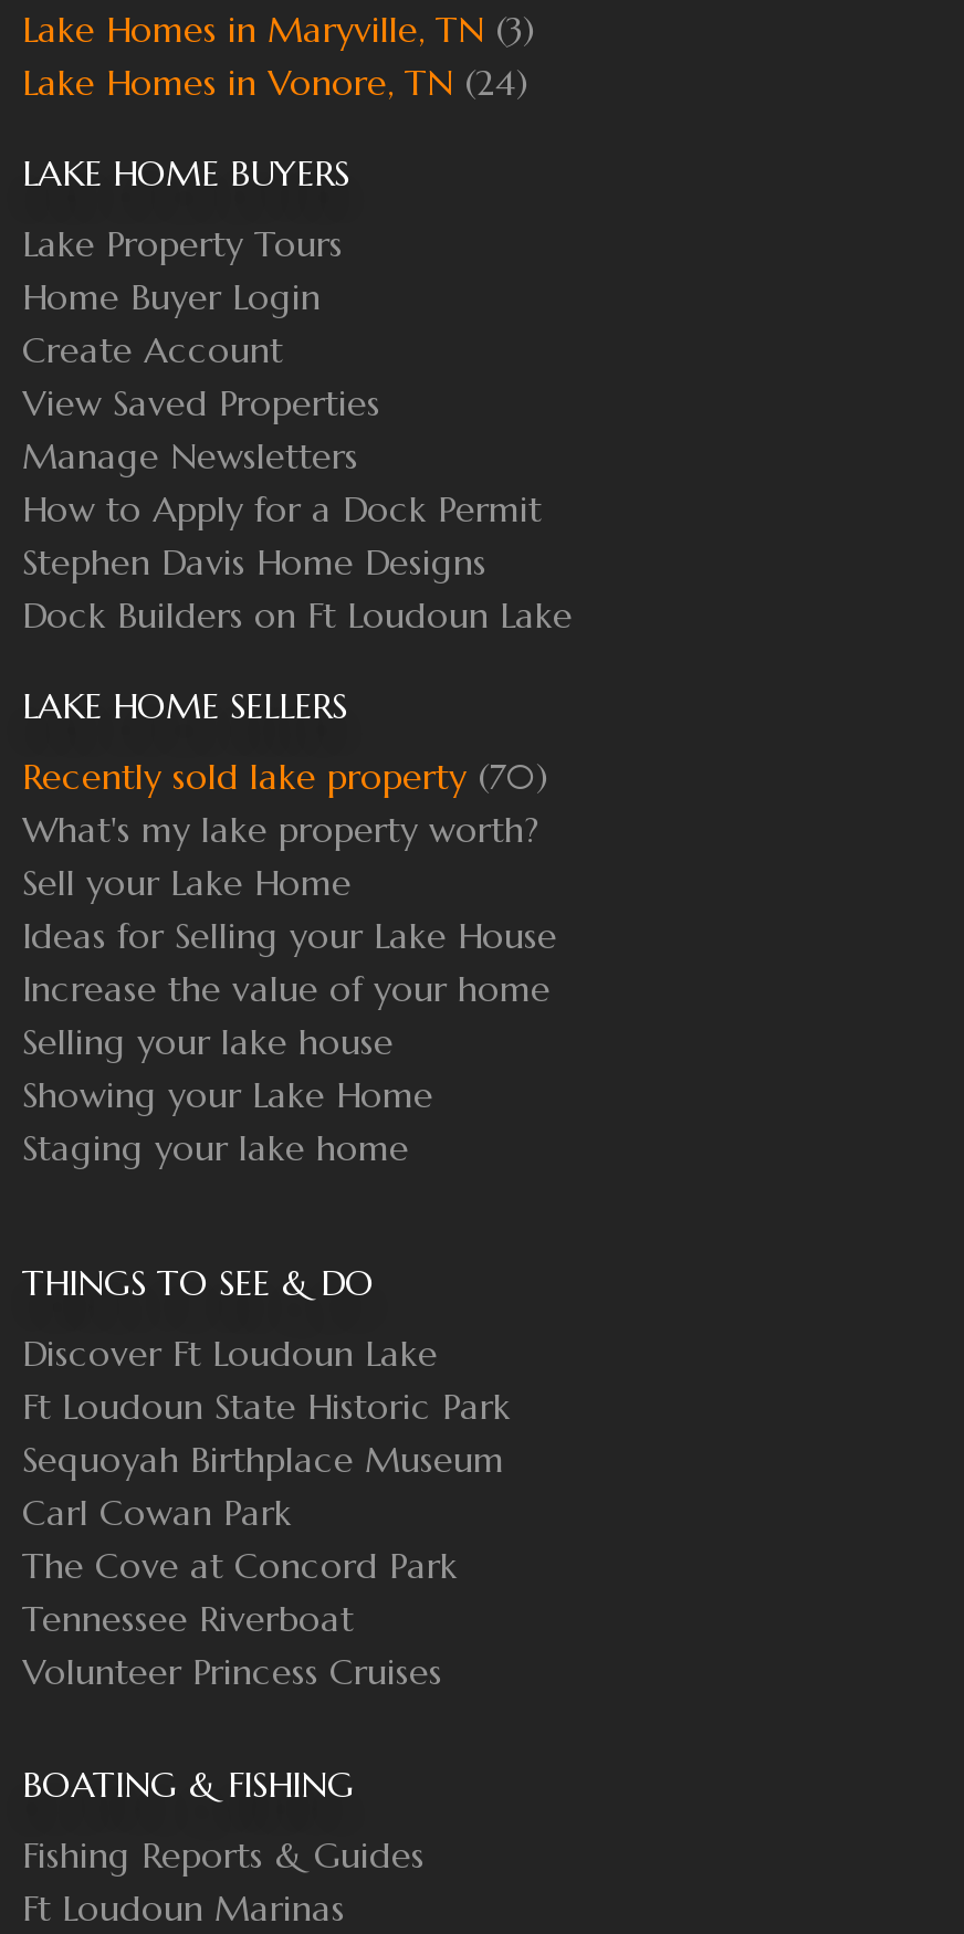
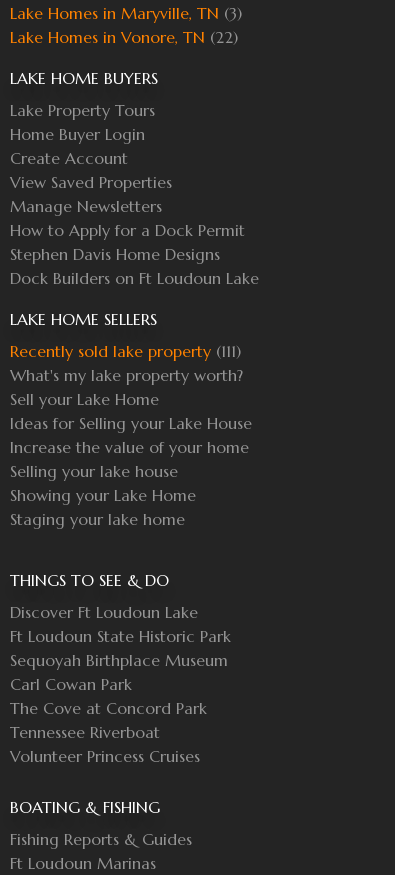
[22,59,528,103] Lake Homes in Vonore, TN (24) -> [10,27,238,47] Lake Homes in Vonore, TN (22)
[22,753,548,797] Recently sold lake property (70) -> [10,341,241,361] Recently sold lake property (111)

